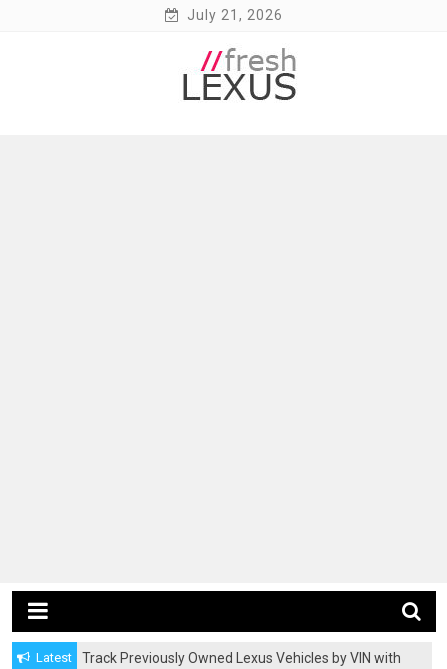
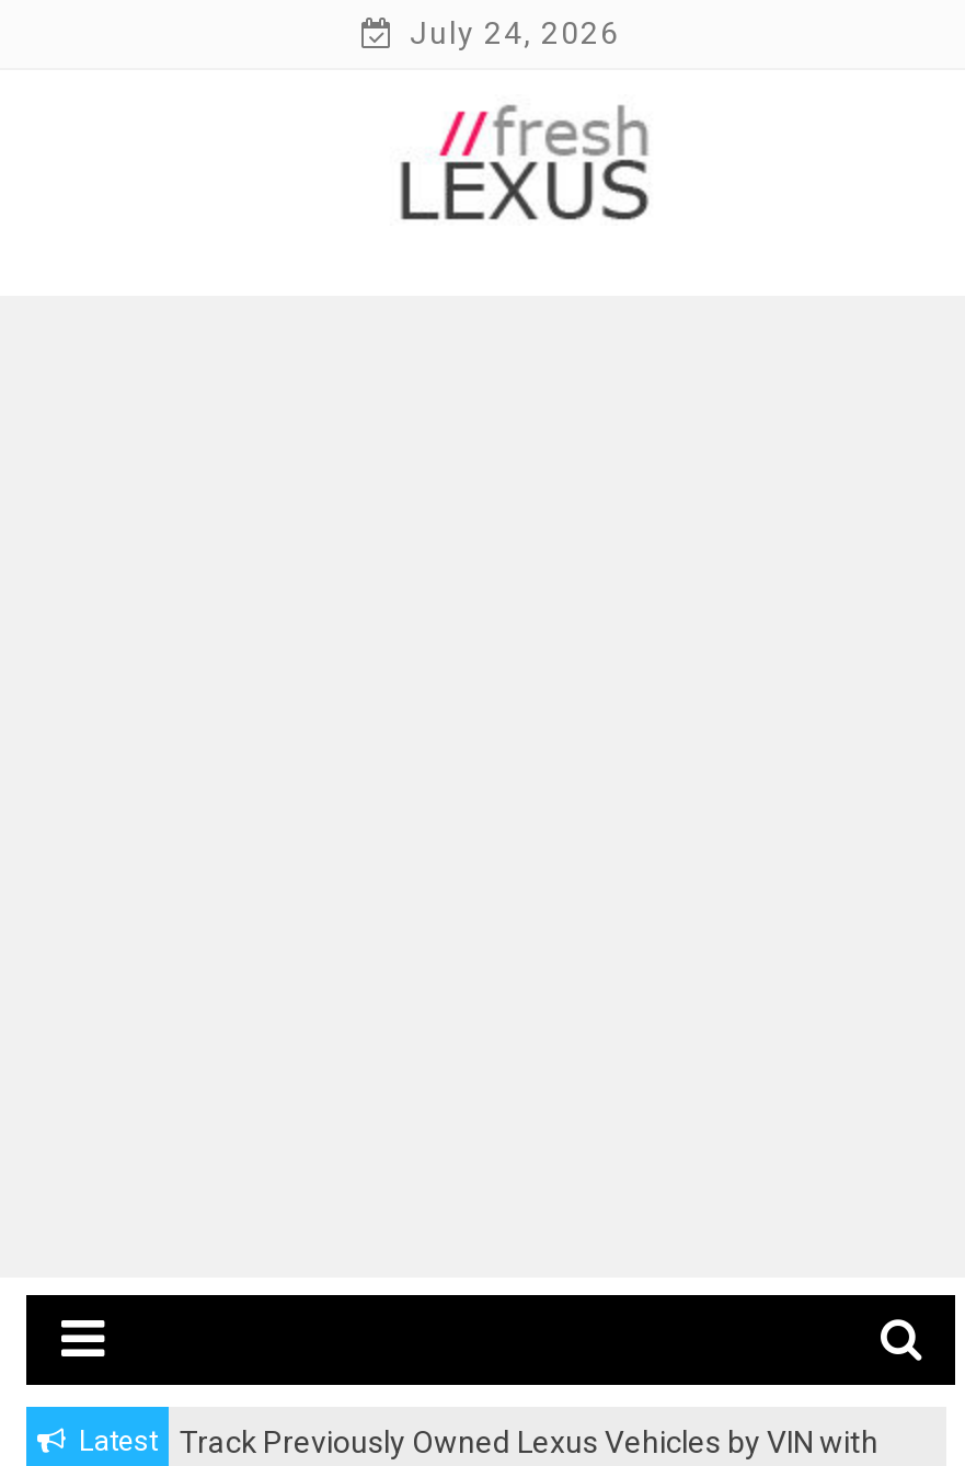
[183,7,283,23] July 21, 2026 -> [401,15,620,50] July 24, 2026

